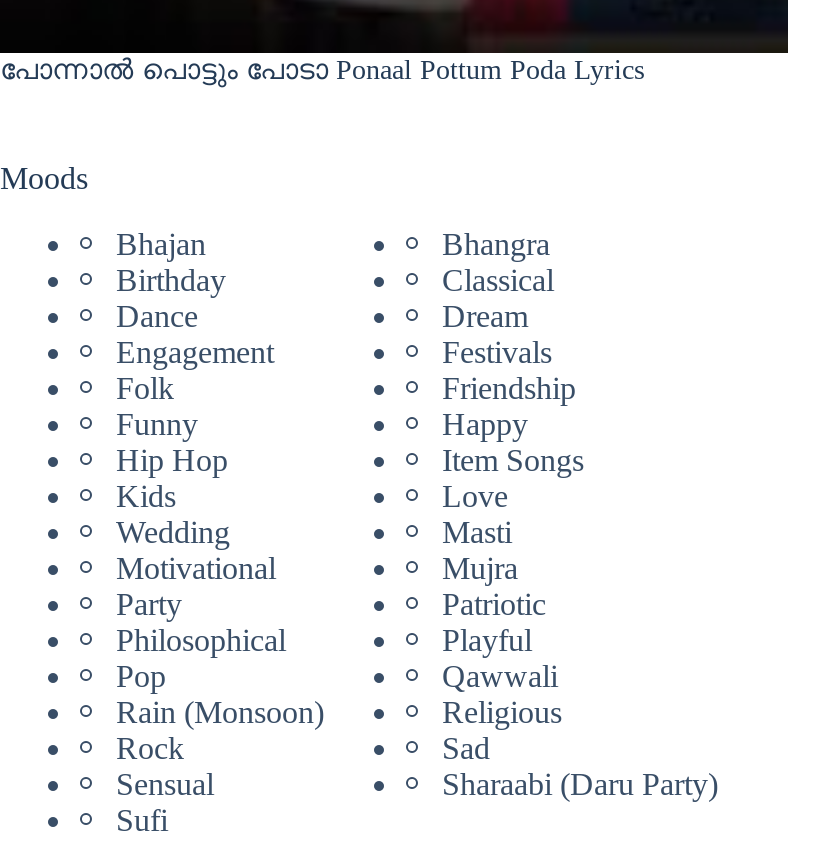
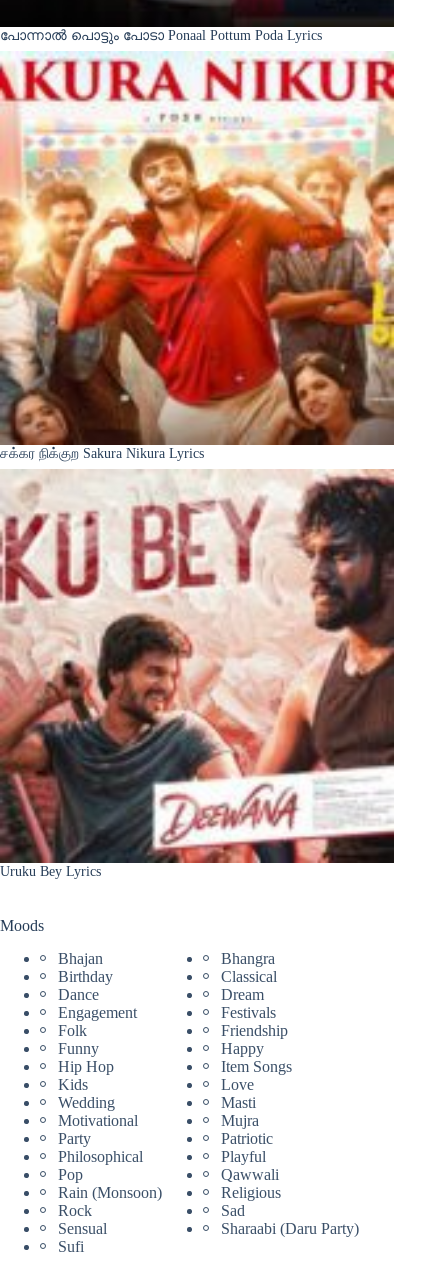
none -> [0,51,395,461] [image] | சக்கர நிக்குற Sakura Nikura Lyrics
none -> [0,469,395,879] [image] | Uruku Bey Lyrics

